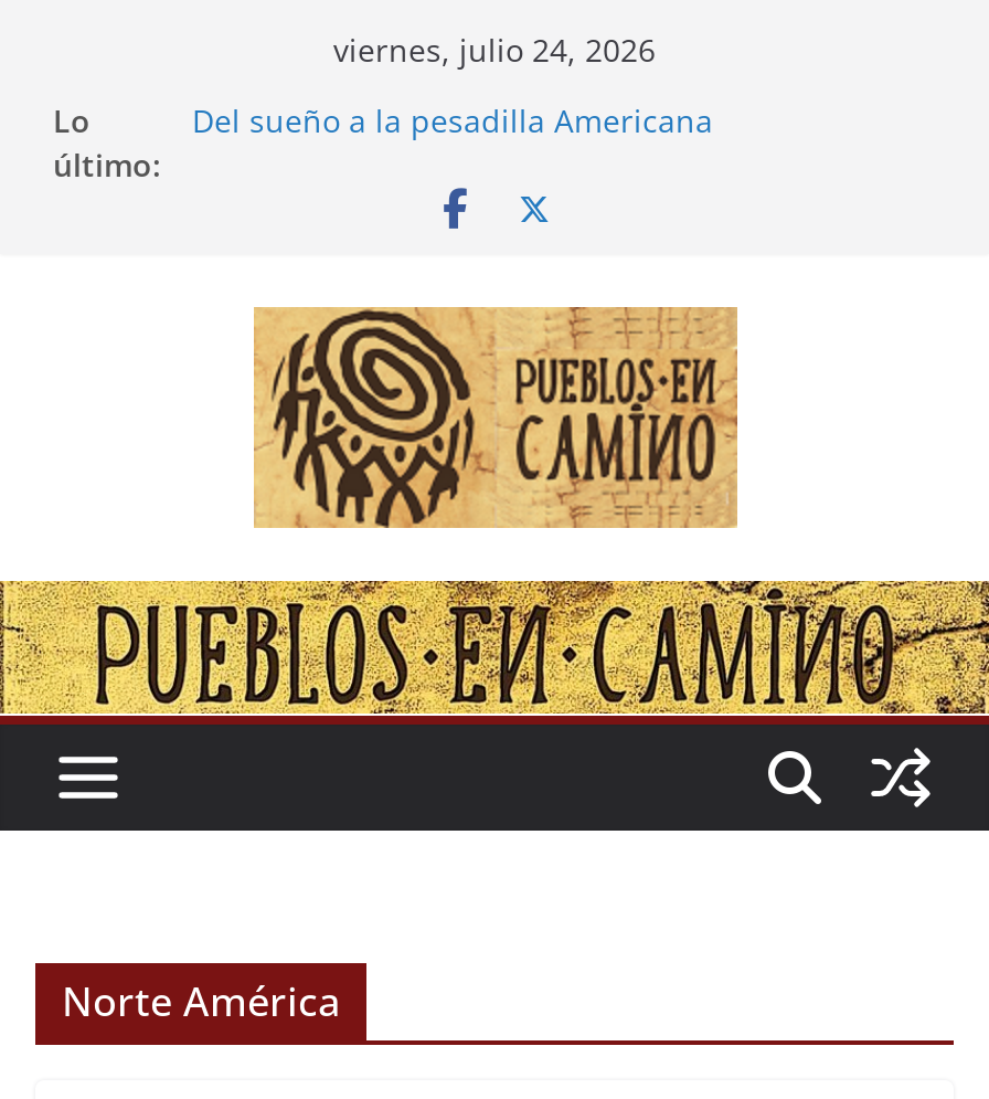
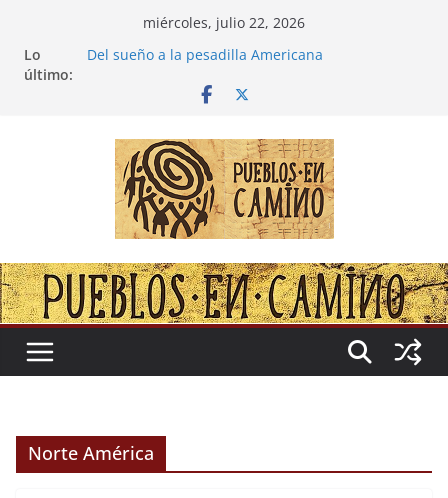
[333,29,656,71] viernes, julio 24, 2026 -> [143,13,305,32] miércoles, julio 22, 2026

